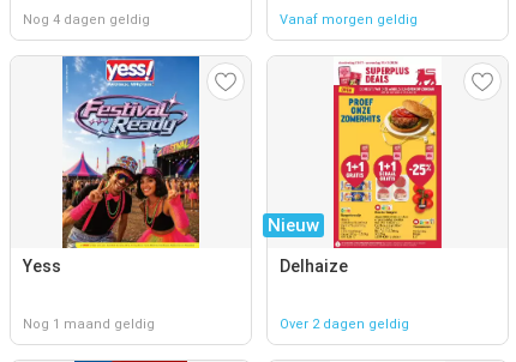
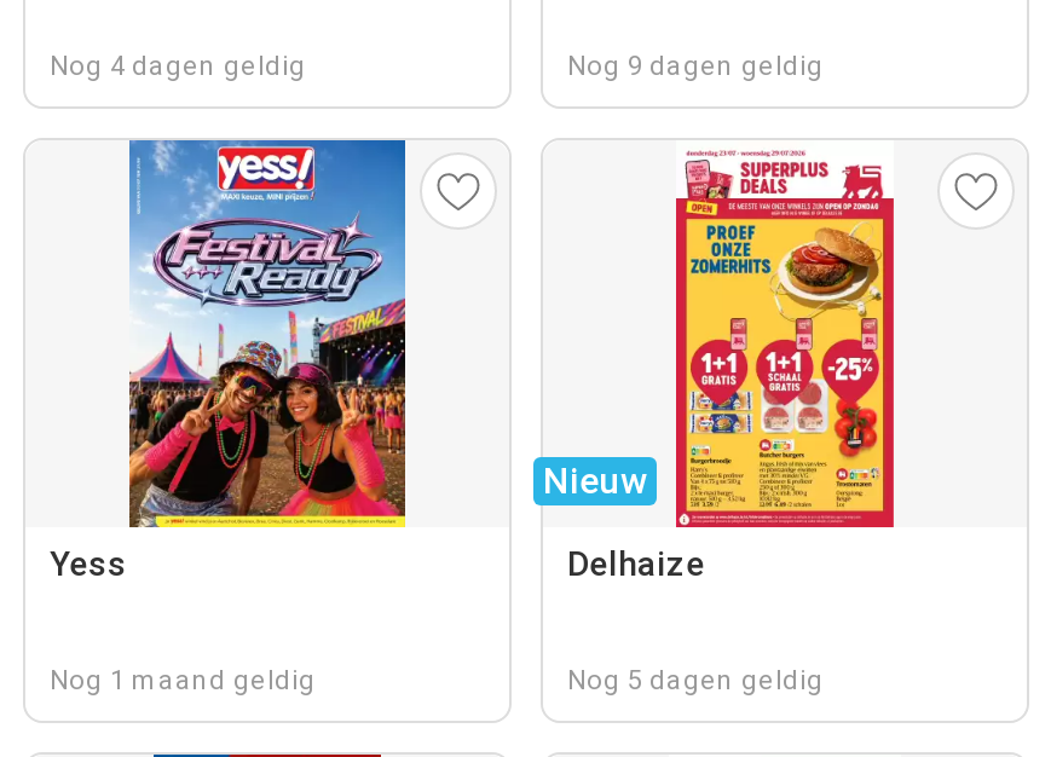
[280,12,418,28] Vanaf morgen geldig -> [567,51,824,82] Nog 9 dagen geldig
[280,316,409,332] Over 2 dagen geldig -> [567,665,824,697] Nog 5 dagen geldig

